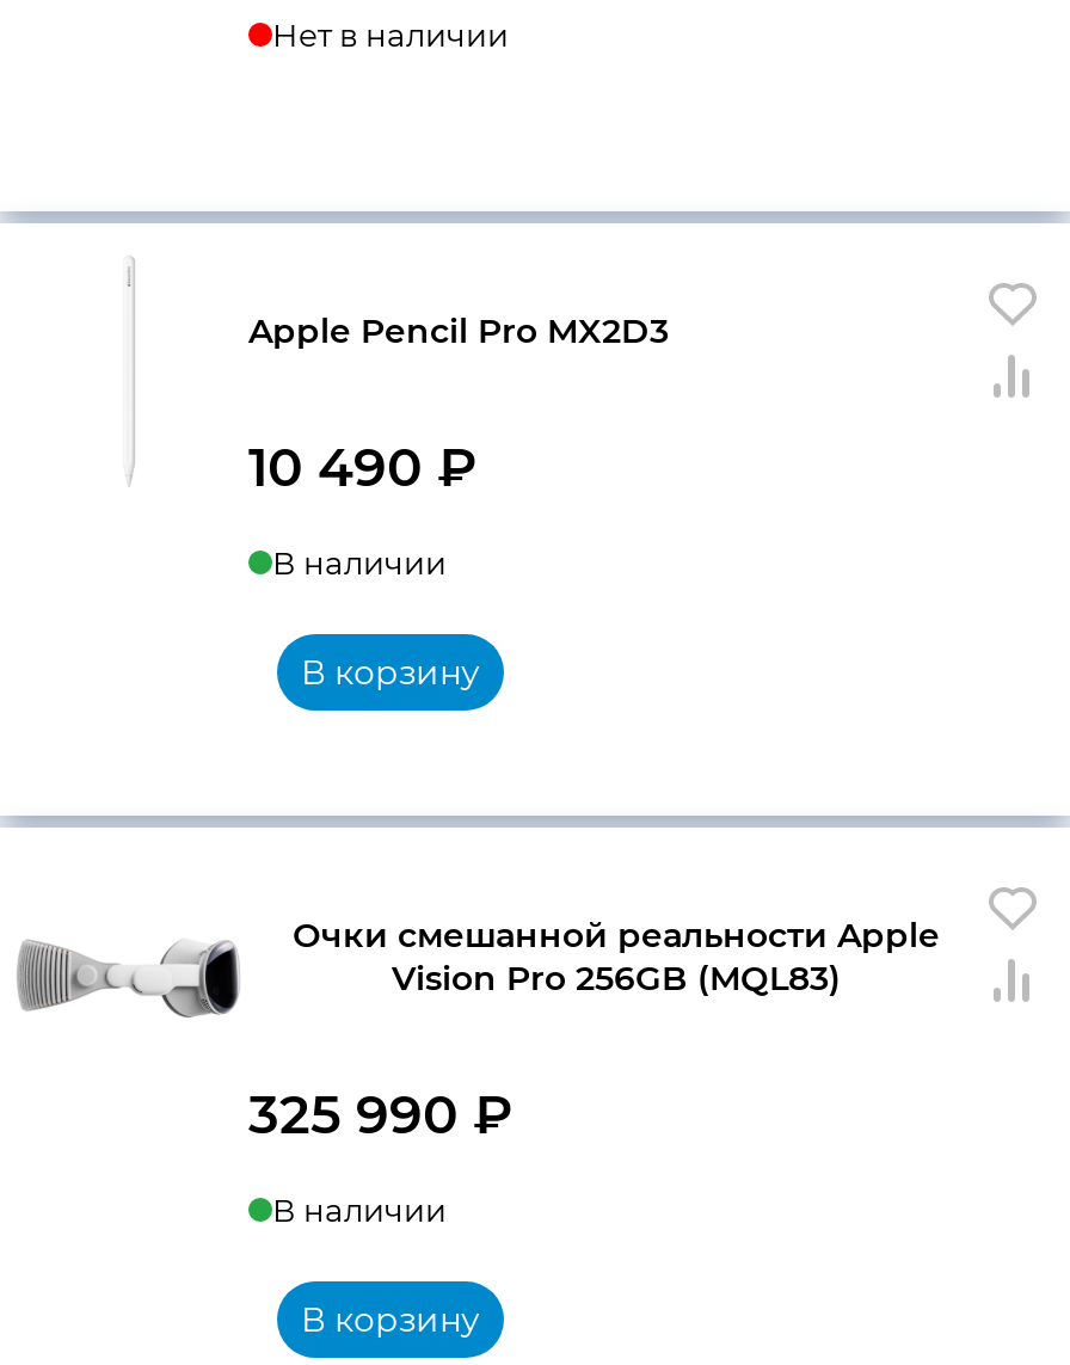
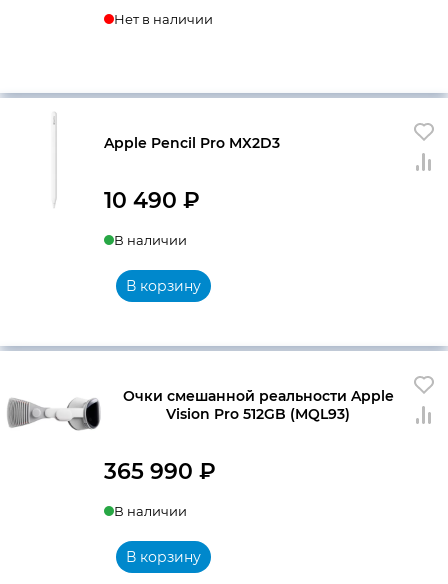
[392,956,841,999] Vision Pro 256GB (MQL83) -> [166,405,350,423] Vision Pro 512GB (MQL93)
[248,1083,514,1147] 325 990 ₽ -> [104,458,216,485] 365 990 ₽

